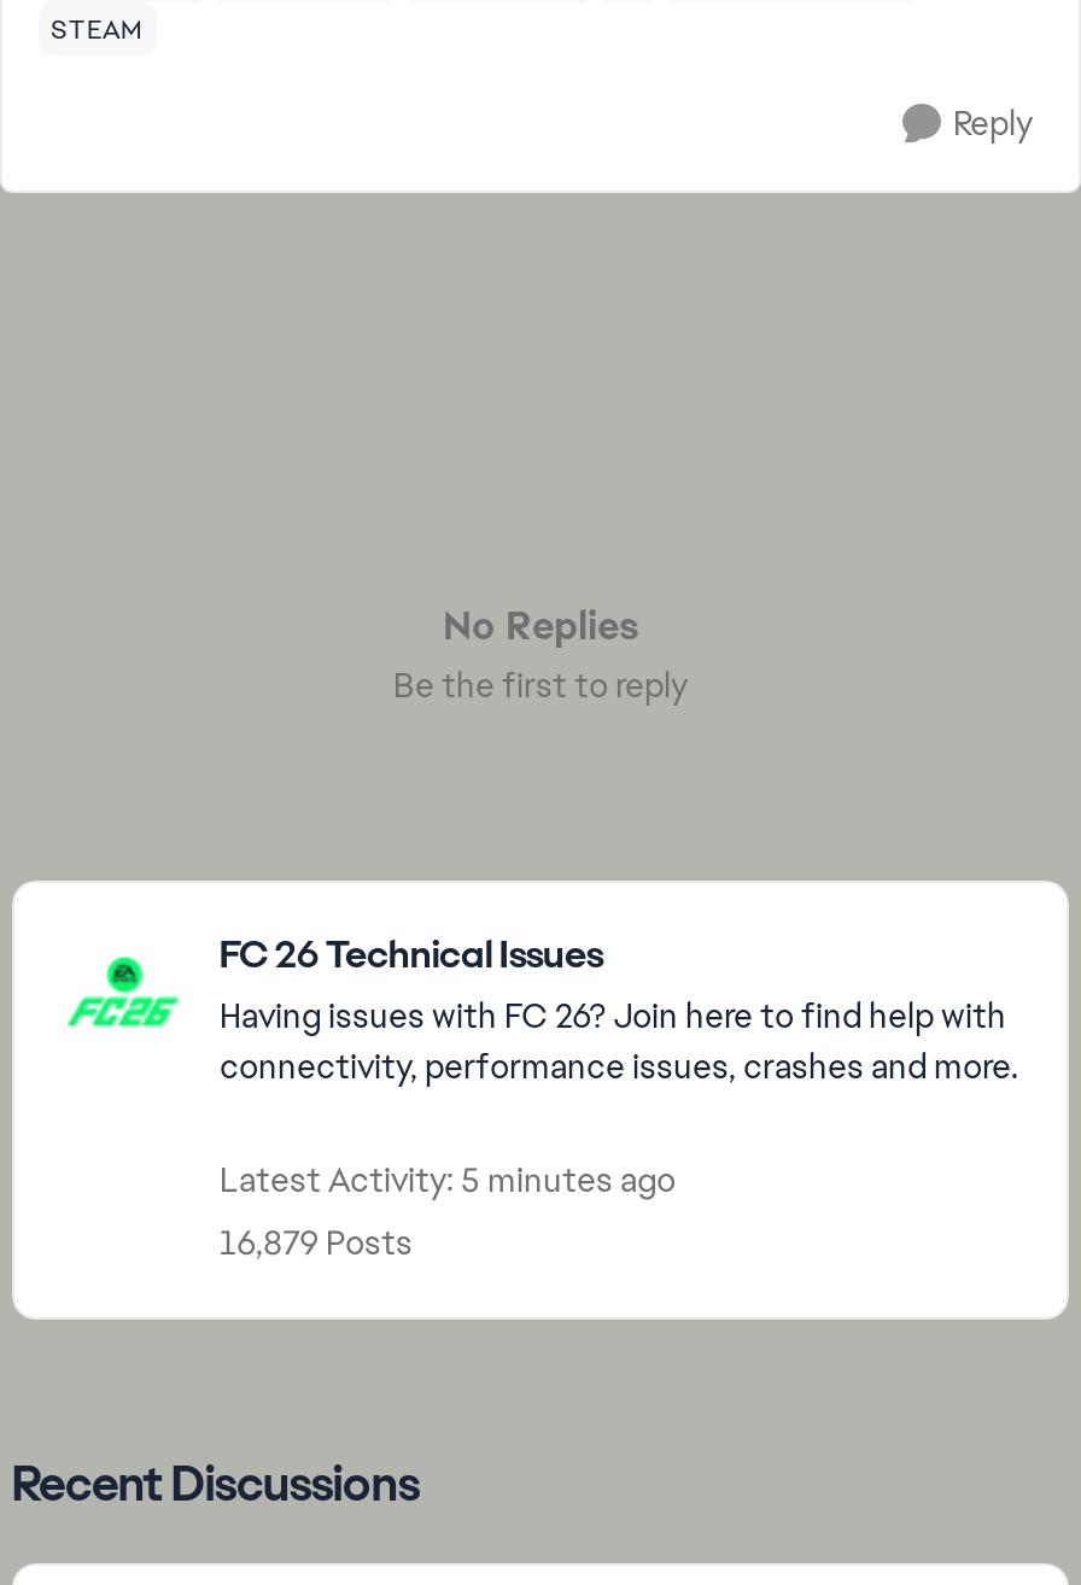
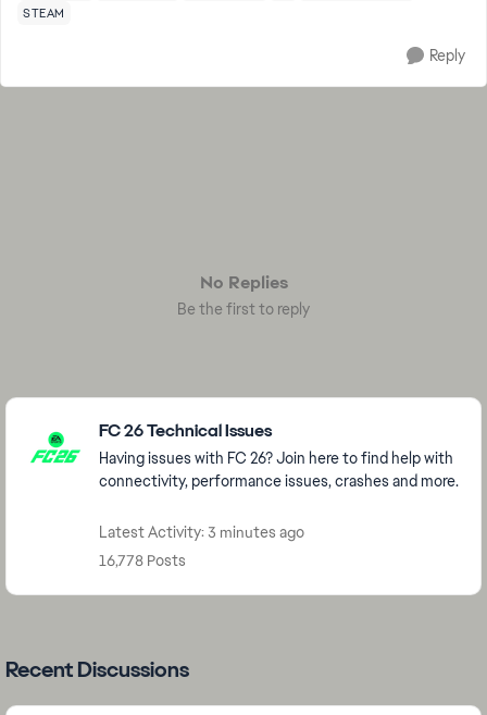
[220,1158,676,1201] Latest Activity: 5 minutes ago -> [99,522,304,542] Latest Activity: 3 minutes ago
[220,1221,413,1264] 16,879 Posts -> [99,551,186,570] 16,778 Posts

